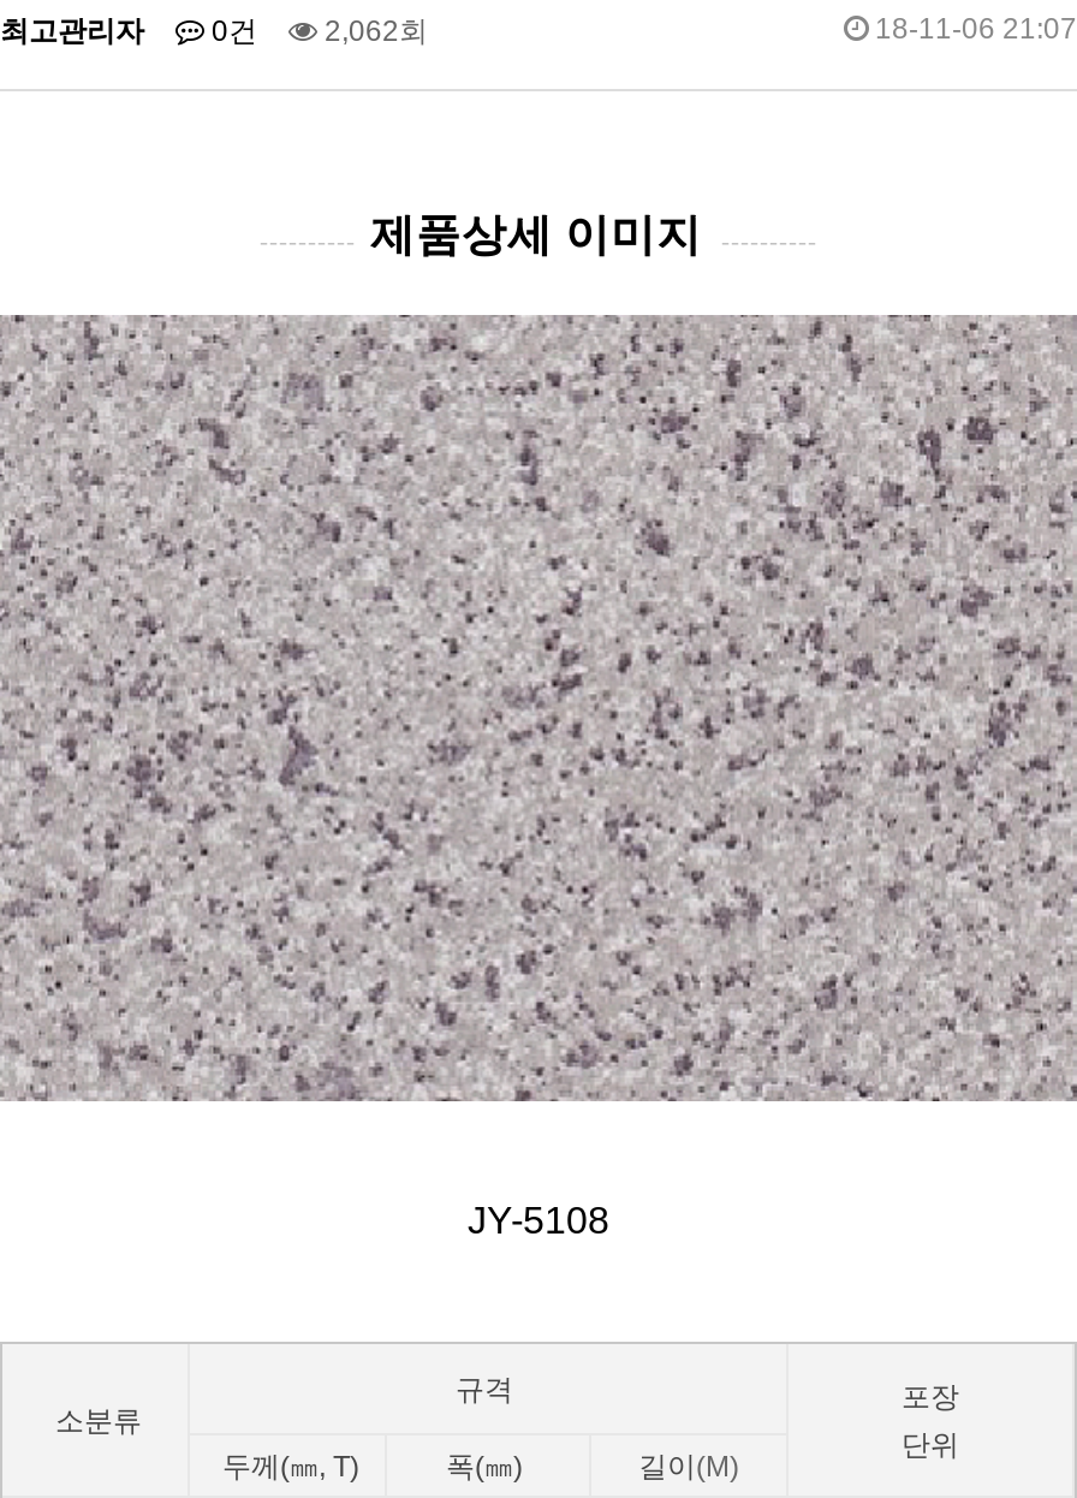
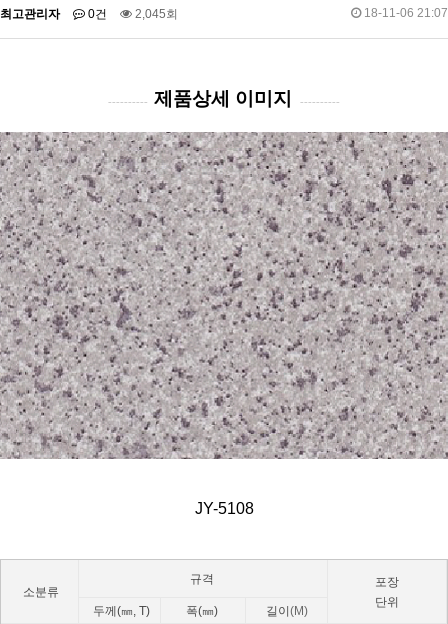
[0,14,428,48] 최고관리자 0건 2,062회 -> [0,7,178,21] 최고관리자 0건 2,045회

